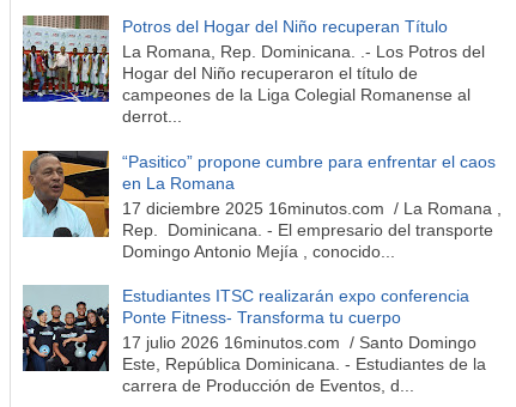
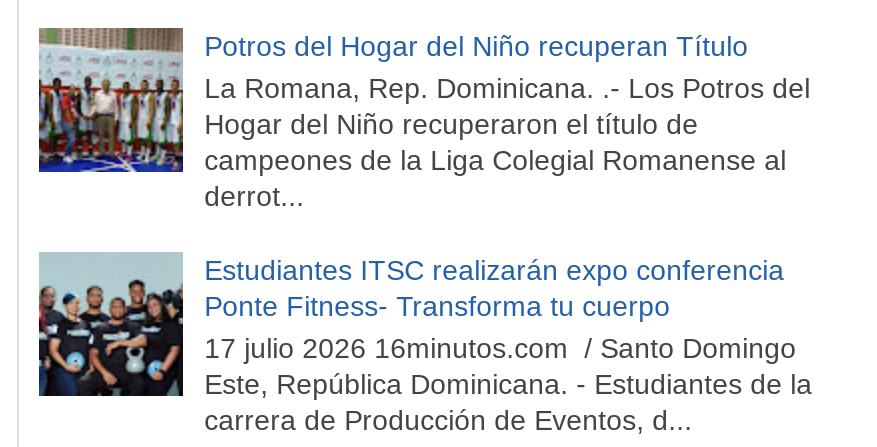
[22,150,501,260] [image] | “Pasitico” propone cumbre para enfrentar el caos | en La Romana | 17 diciembre 2025 16minutos.com / La Romana , | Rep. Dominicana. - El empresario del transporte | Domingo Antonio Mejía , conocido... -> none

